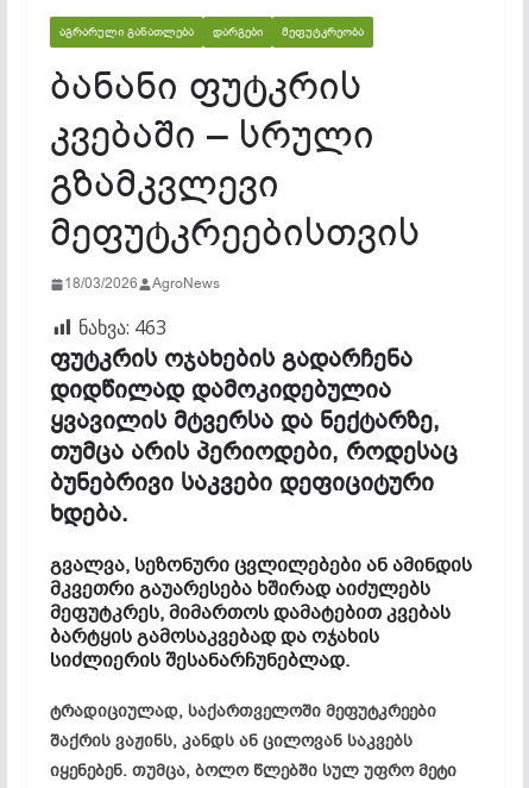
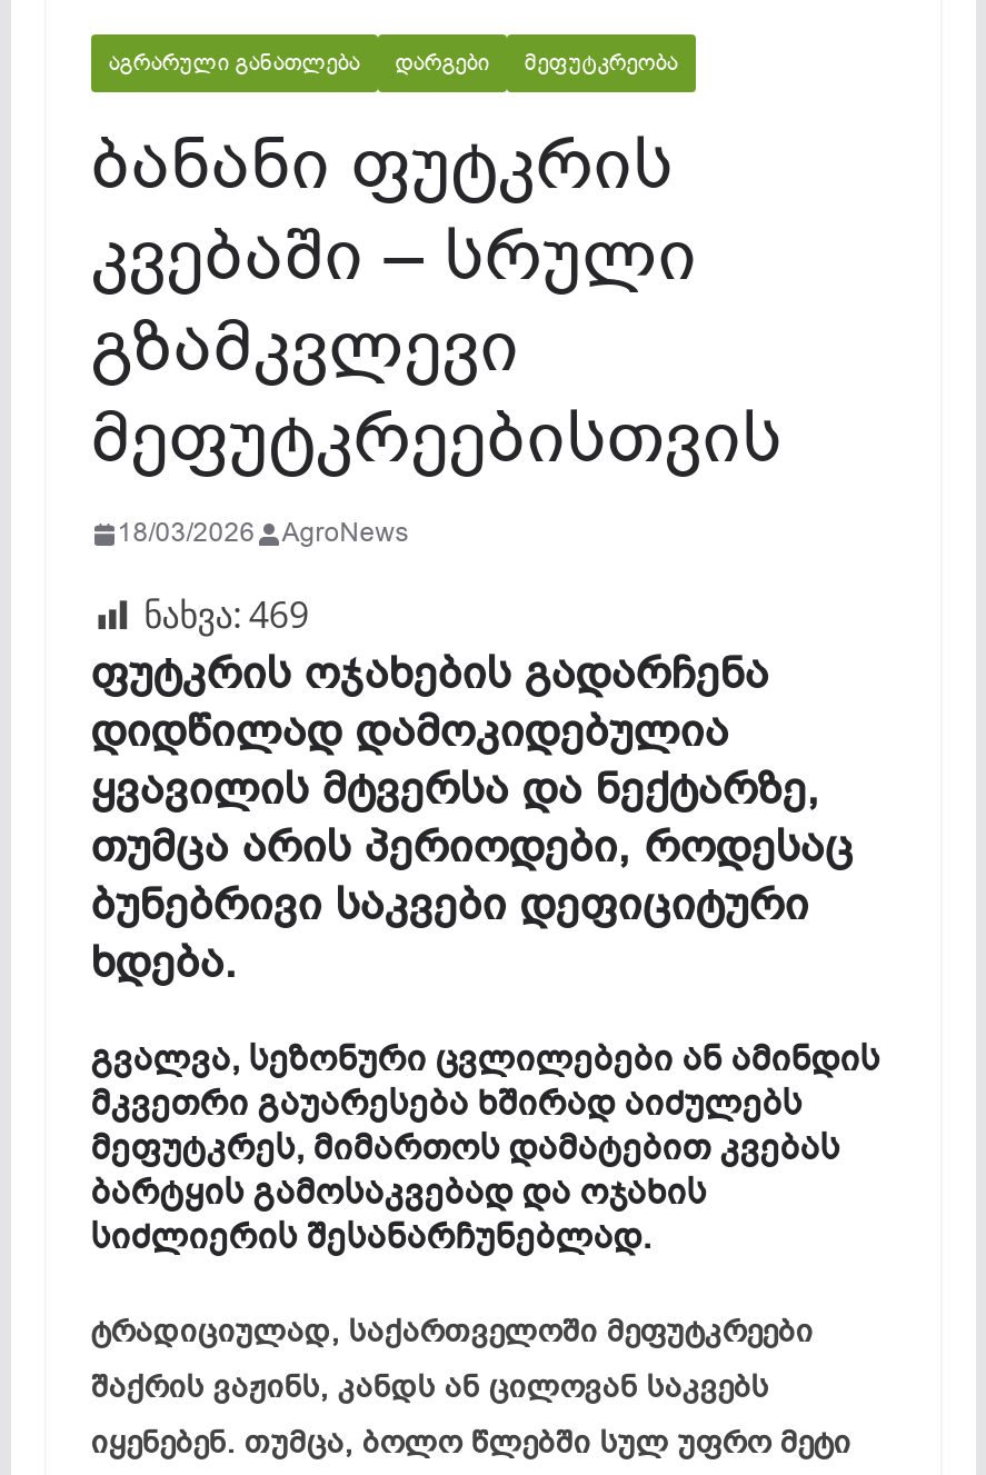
[78,315,166,341] ნახვა: 463 -> [144,591,308,640] ნახვა: 469

